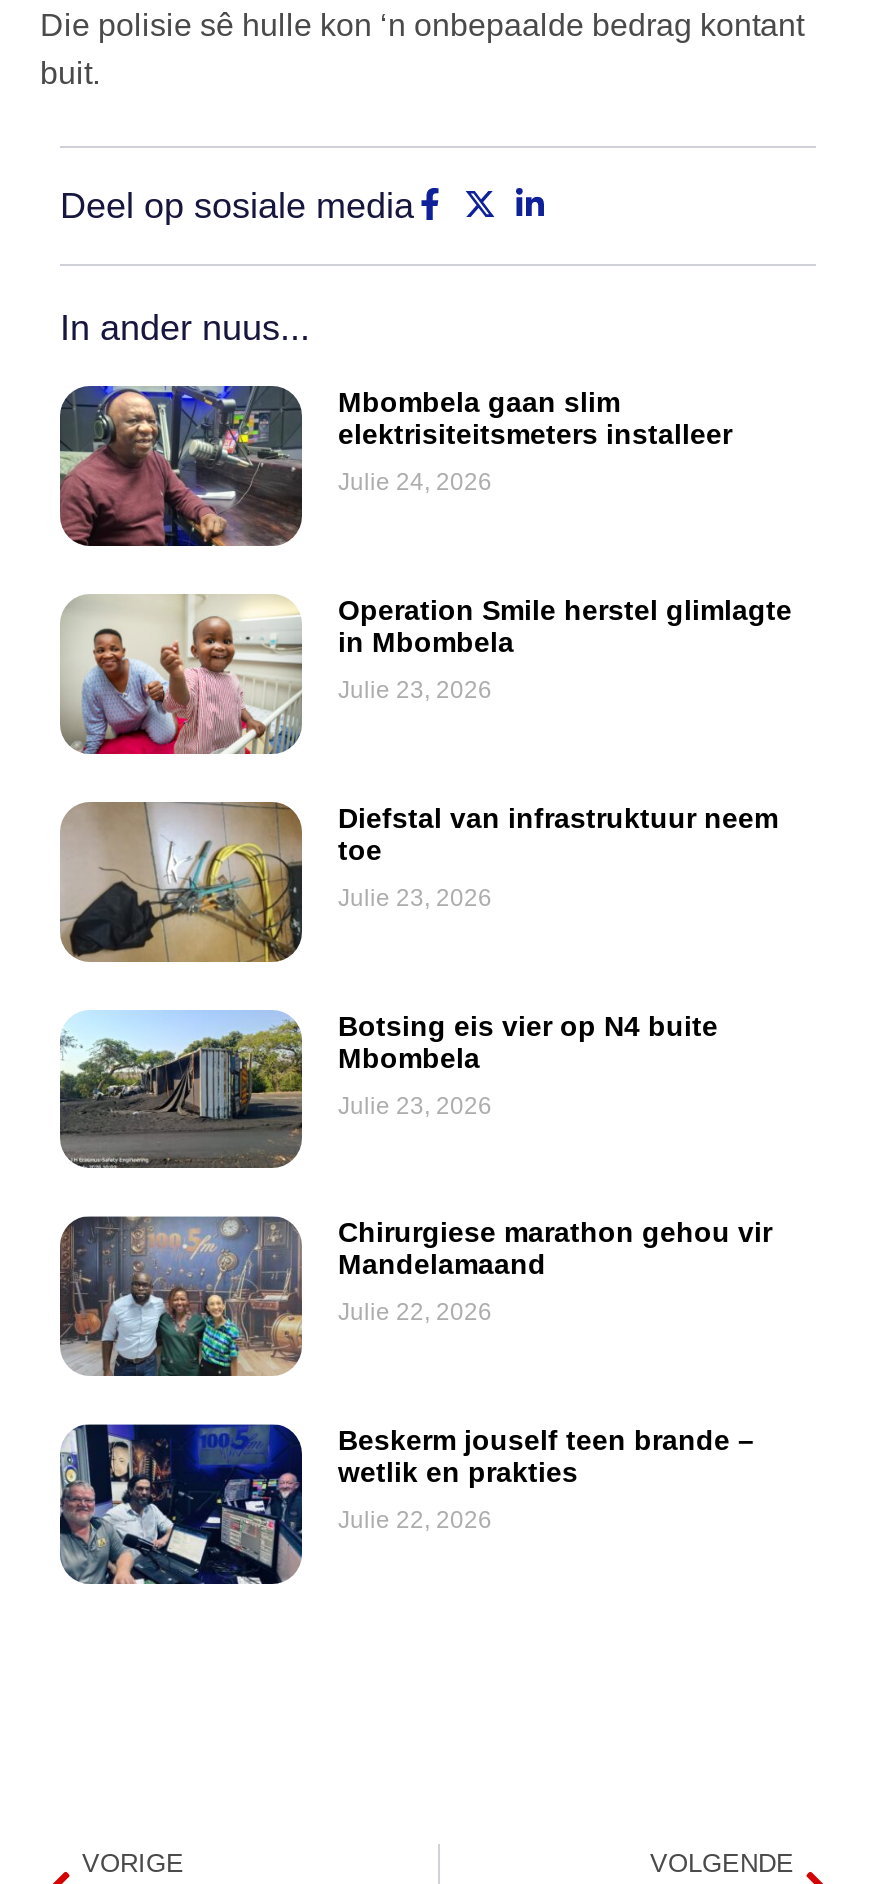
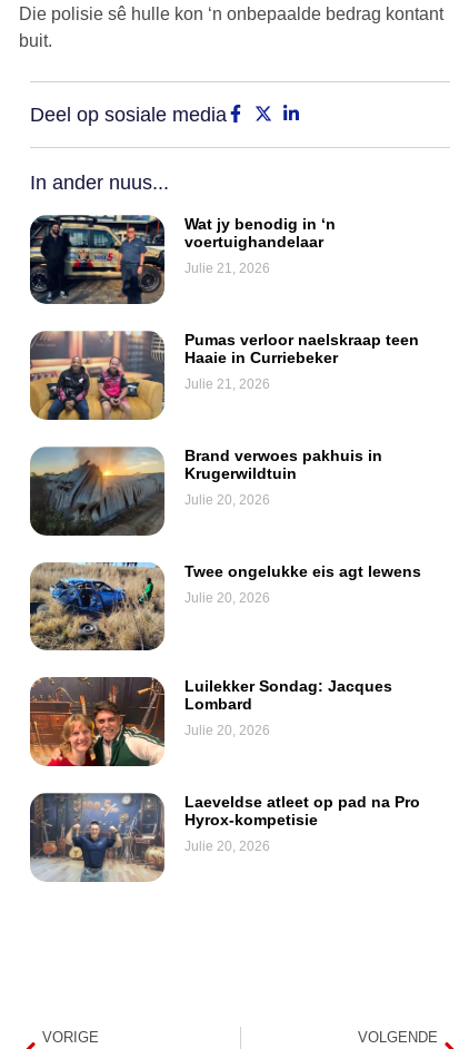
[58,384,732,548] [image] | Mbombela gaan slim | elektrisiteitsmeters installeer -> [29,214,336,305] [image] | Wat jy benodig in ‘n | voertuighandelaar
[338,468,492,496] Julie 24, 2026 -> [184,261,270,276] Julie 21, 2026
[60,594,792,756] [image] | Operation Smile herstel glimlagte | in Mbombela -> [30,331,419,421] [image] | Pumas verloor naelskraap teen | Haaie in Curriebeker
[338,676,492,704] Julie 23, 2026 -> [184,376,270,392] Julie 21, 2026
[62,800,778,964] [image] | Diefstal van infrastruktuur neem | toe -> [30,446,382,537] [image] | Brand verwoes pakhuis in | Krugerwildtuin
[338,883,492,911] Julie 23, 2026 -> [184,492,270,507] Julie 20, 2026
[58,1009,718,1168] [image] | Botsing eis vier op N4 buite | Mbombela -> [29,561,421,650] [image] | Twee ongelukke eis agt lewens
[338,1091,492,1119] Julie 23, 2026 -> [184,590,270,605] Julie 20, 2026
[58,1216,772,1378] [image] | Chirurgiese marathon gehou vir | Mandelamaand -> [29,676,392,767] [image] | Luilekker Sondag: Jacques | Lombard
[338,1299,492,1327] Julie 22, 2026 -> [184,723,270,739] Julie 20, 2026
[60,1422,754,1586] [image] | Beskerm jouself teen brande – | wetlik en prakties -> [30,793,420,883] [image] | Laeveldse atleet op pad na Pro | Hyrox-kompetisie
[338,1506,492,1534] Julie 22, 2026 -> [184,839,270,854] Julie 20, 2026

